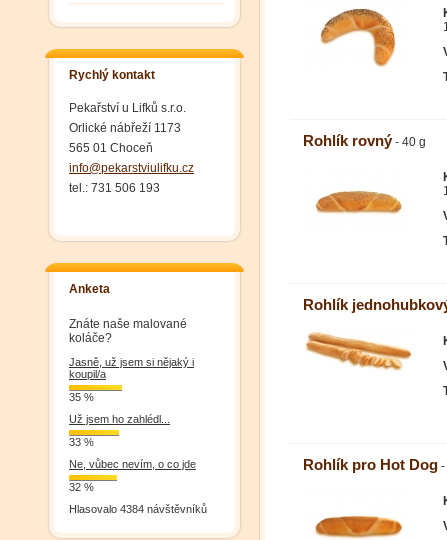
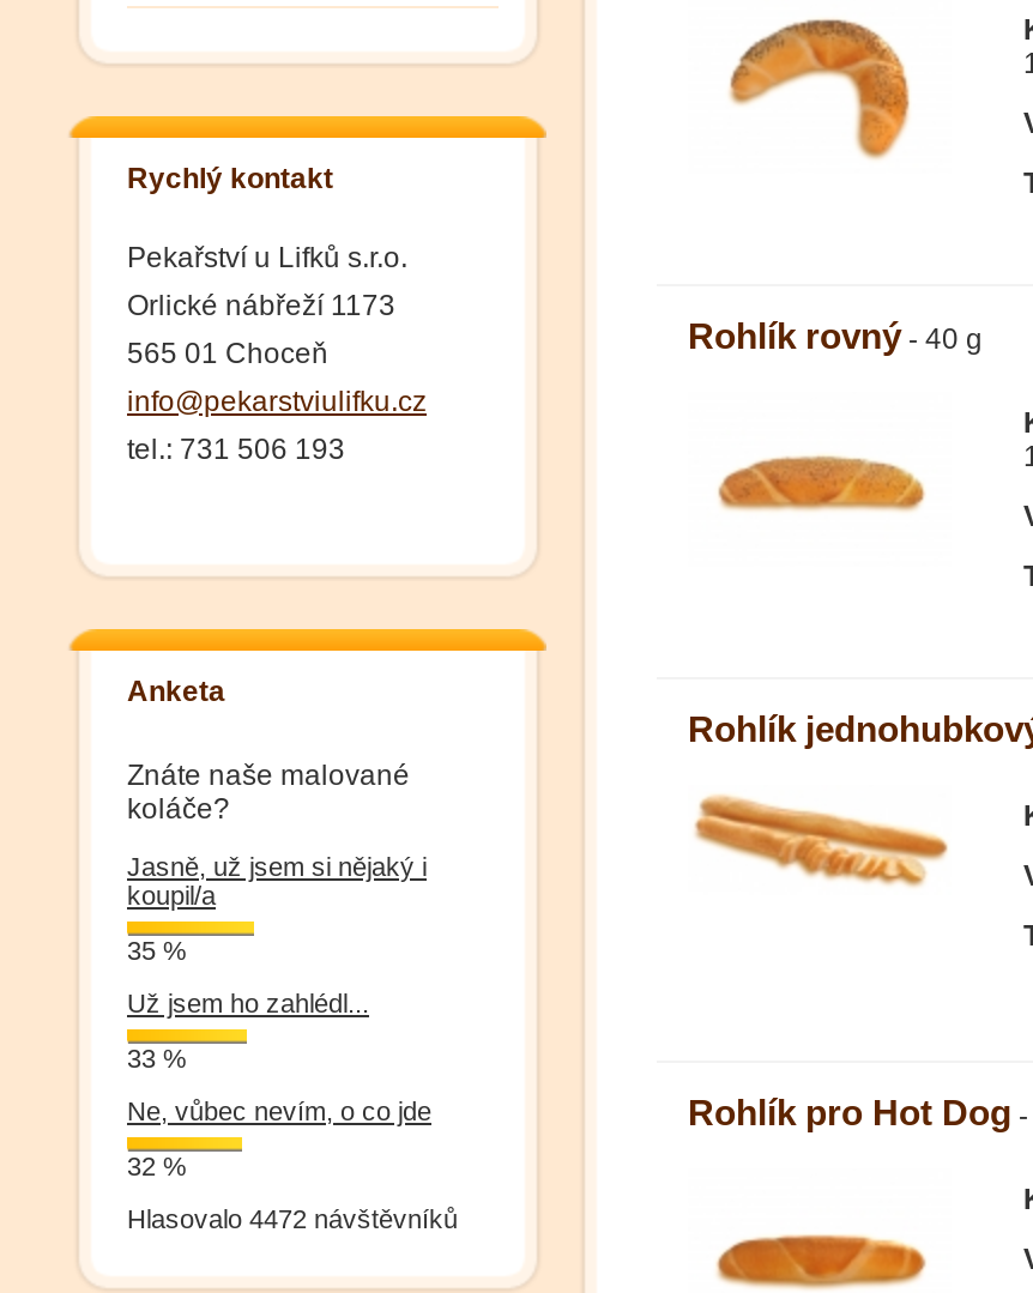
[69,503,207,515] Hlasovalo 4384 návštěvníků -> [127,1204,458,1233] Hlasovalo 4472 návštěvníků

